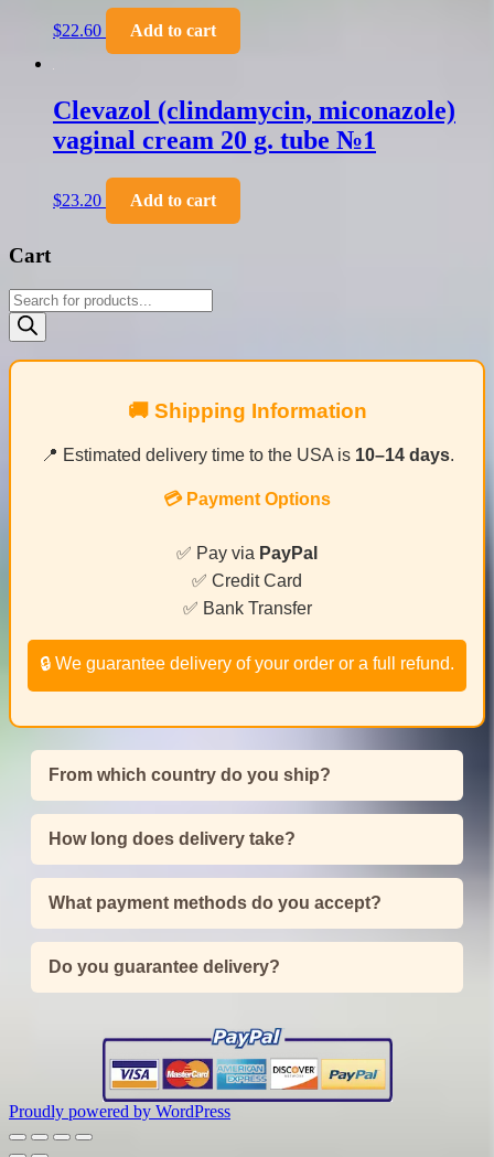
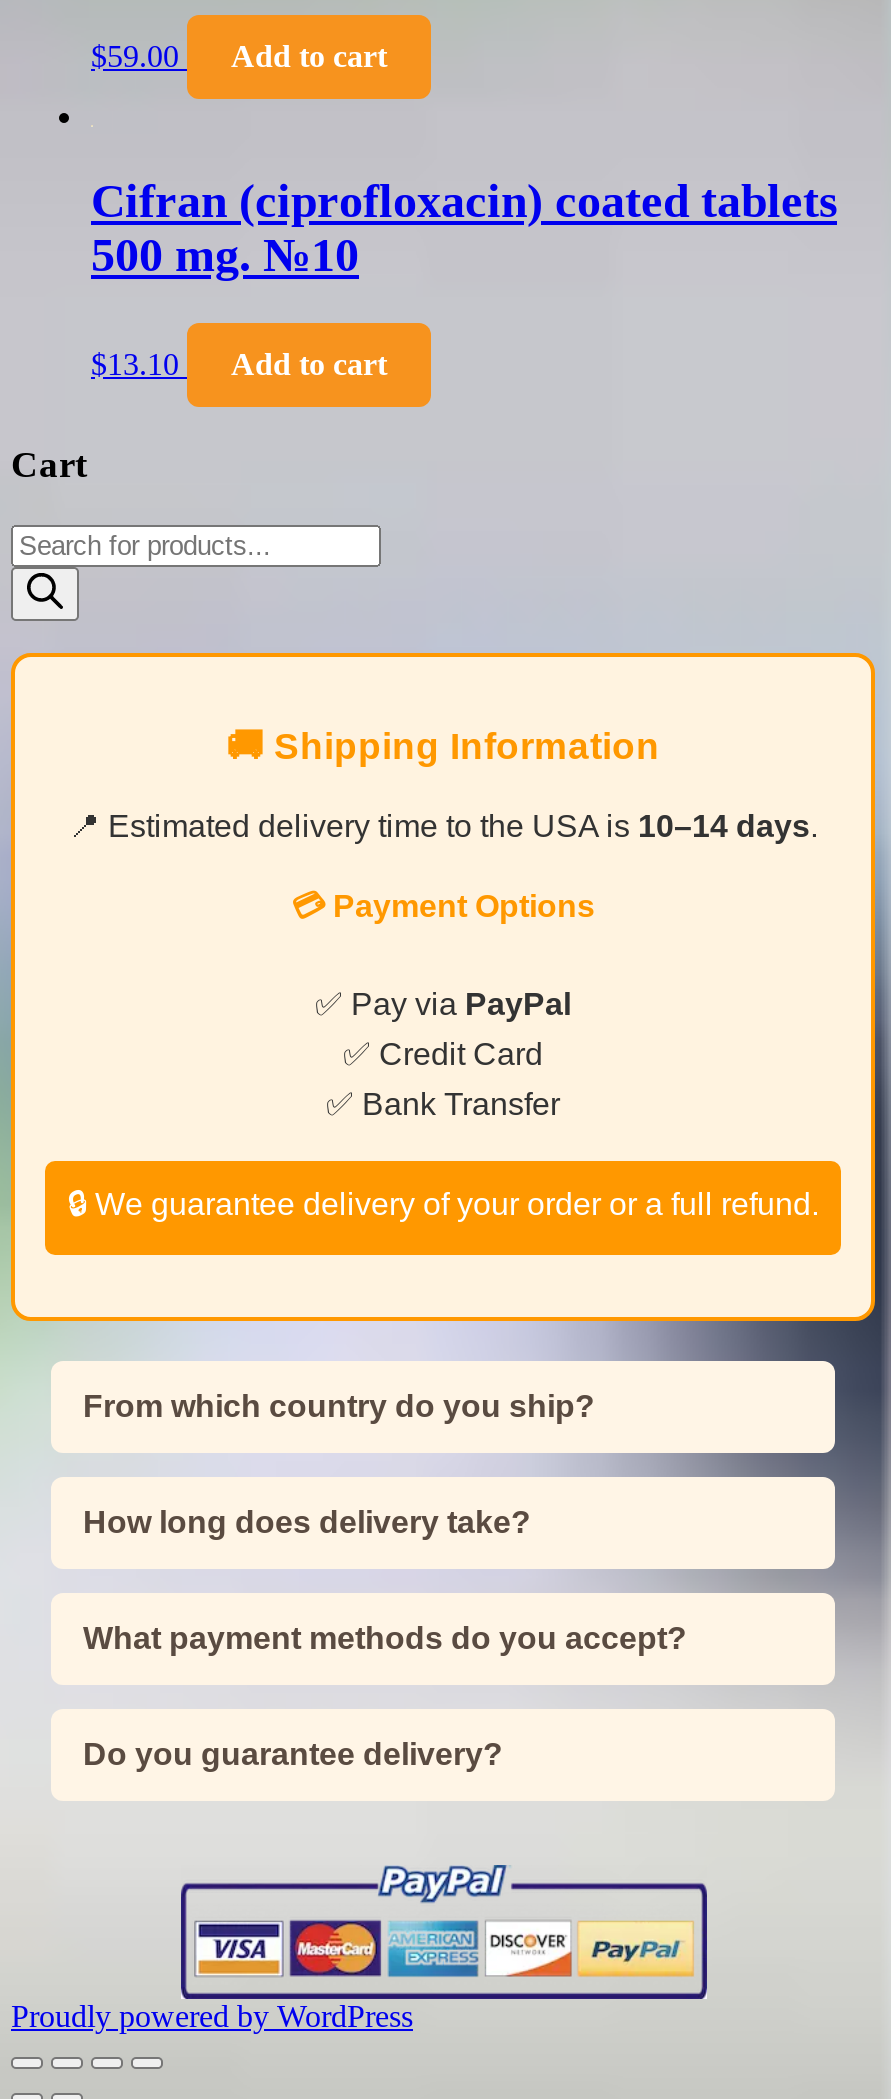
[53,21,216,39] $22.60 Add to cart -> [91,38,387,72] $59.00 Add to cart
[53,96,455,154] Clevazol (clindamycin, miconazole) | vaginal cream 20 g. tube №1 -> [91,174,837,280] Cifran (ciprofloxacin) coated tablets | 500 mg. №10
[53,190,216,209] $23.20 Add to cart -> [91,346,387,380] $13.10 Add to cart

